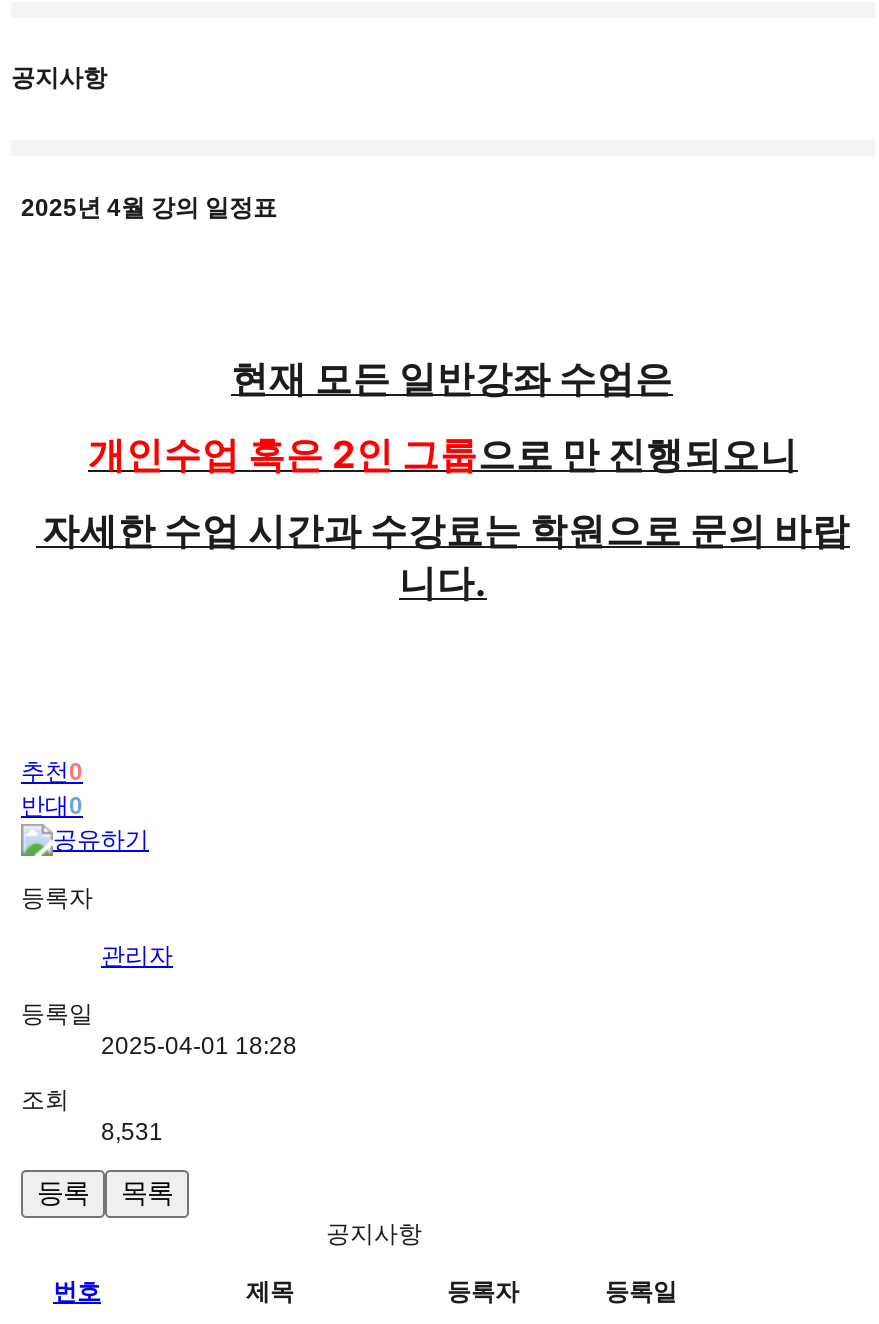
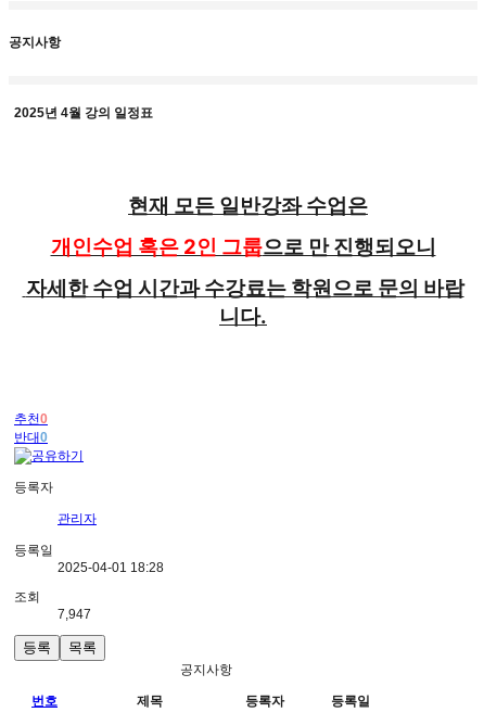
[101,1118,163,1146] 8,531 -> [58,607,91,622] 7,947

